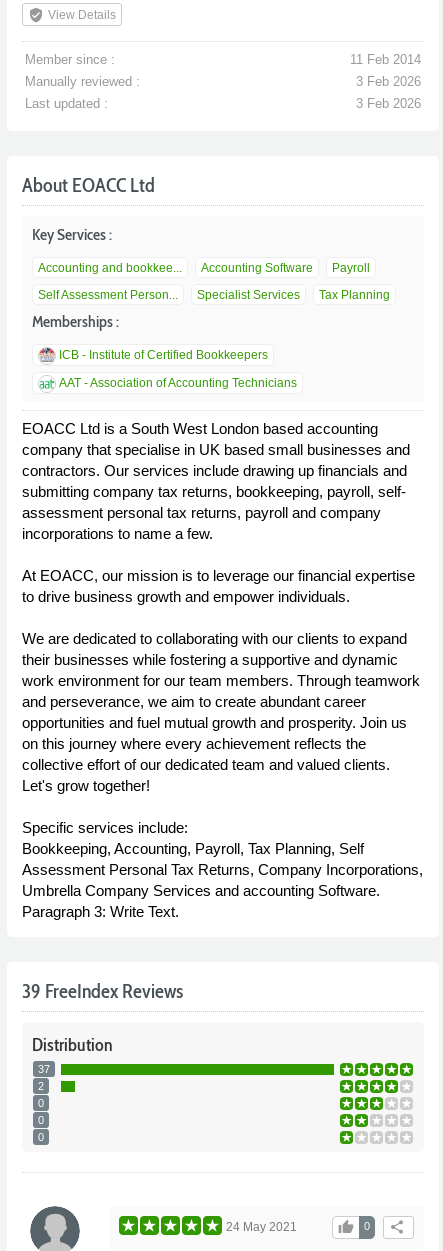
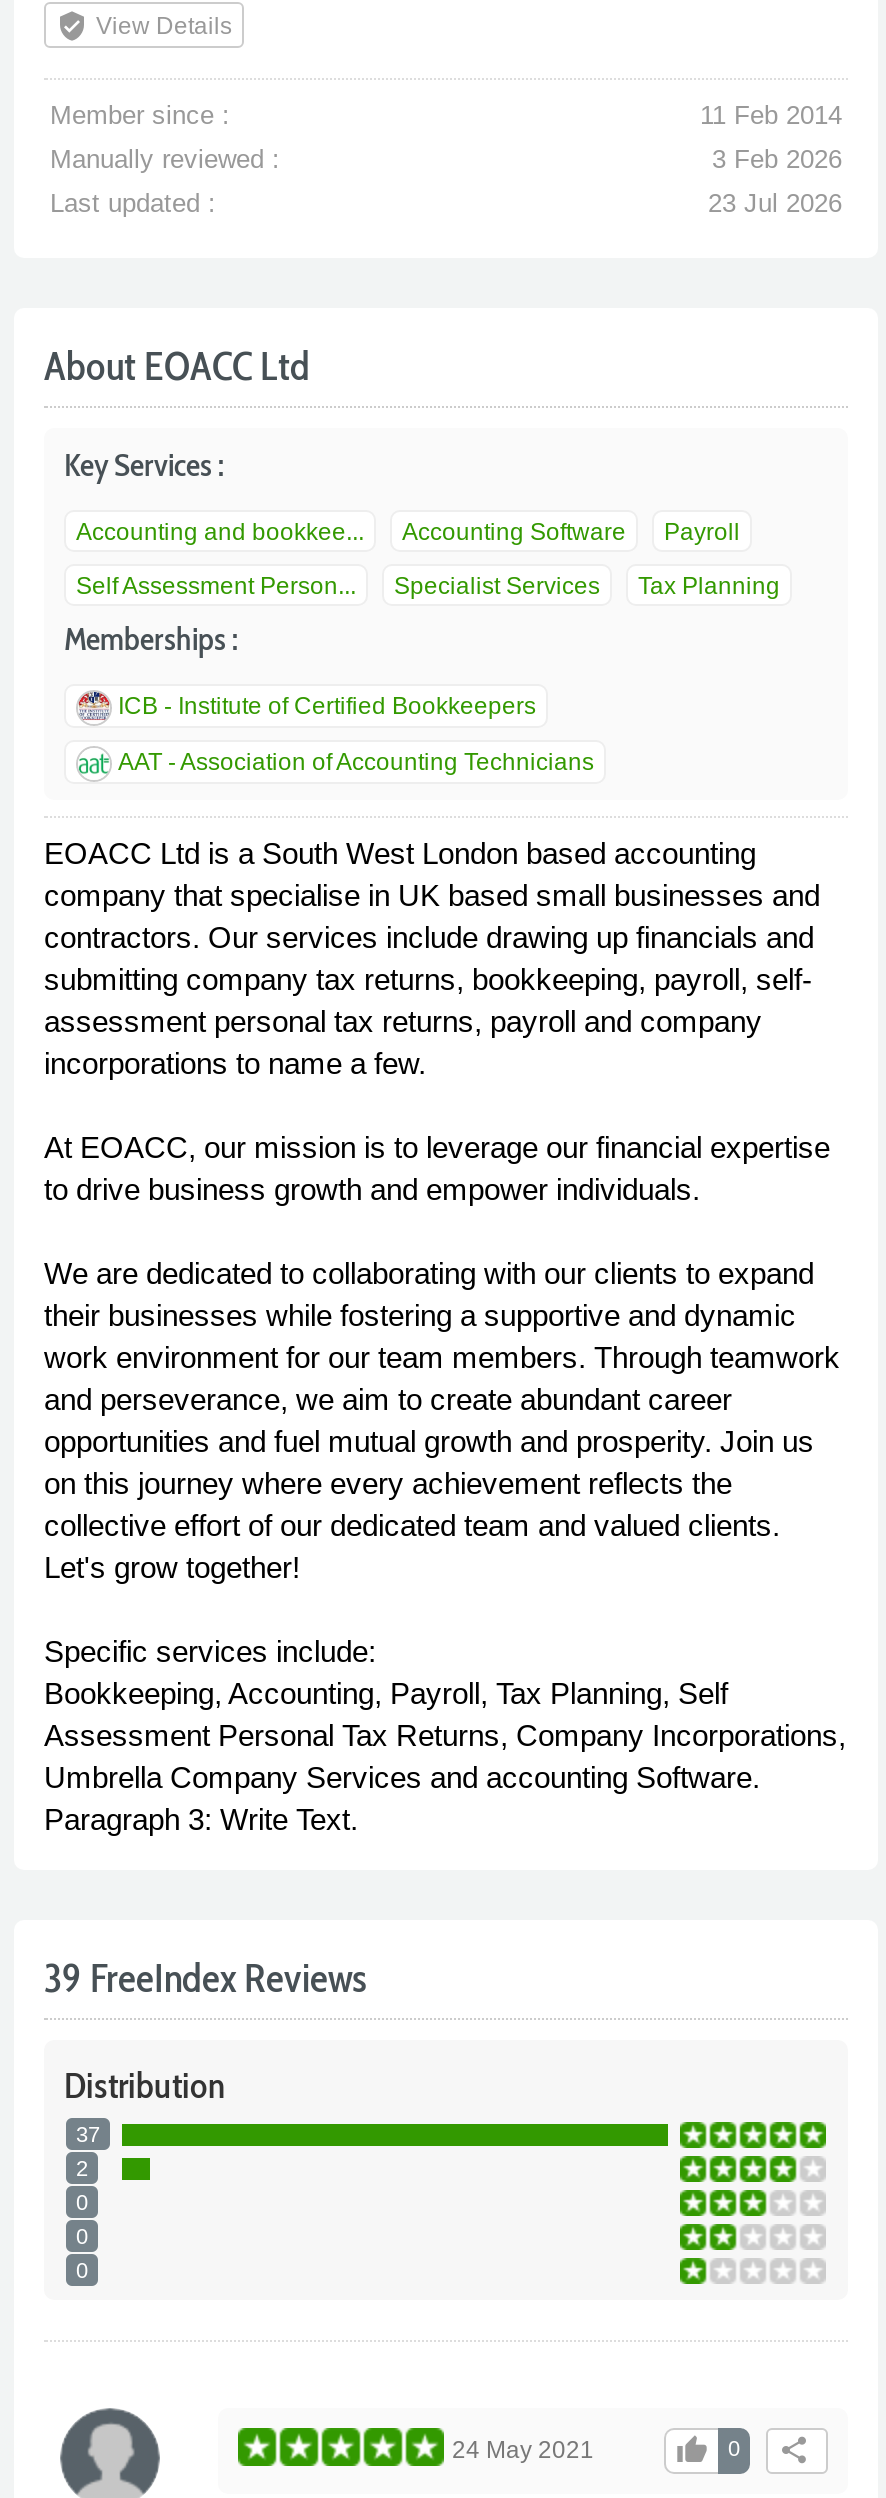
[356,96,421,111] 3 Feb 2026 -> [708,188,842,218] 23 Jul 2026

